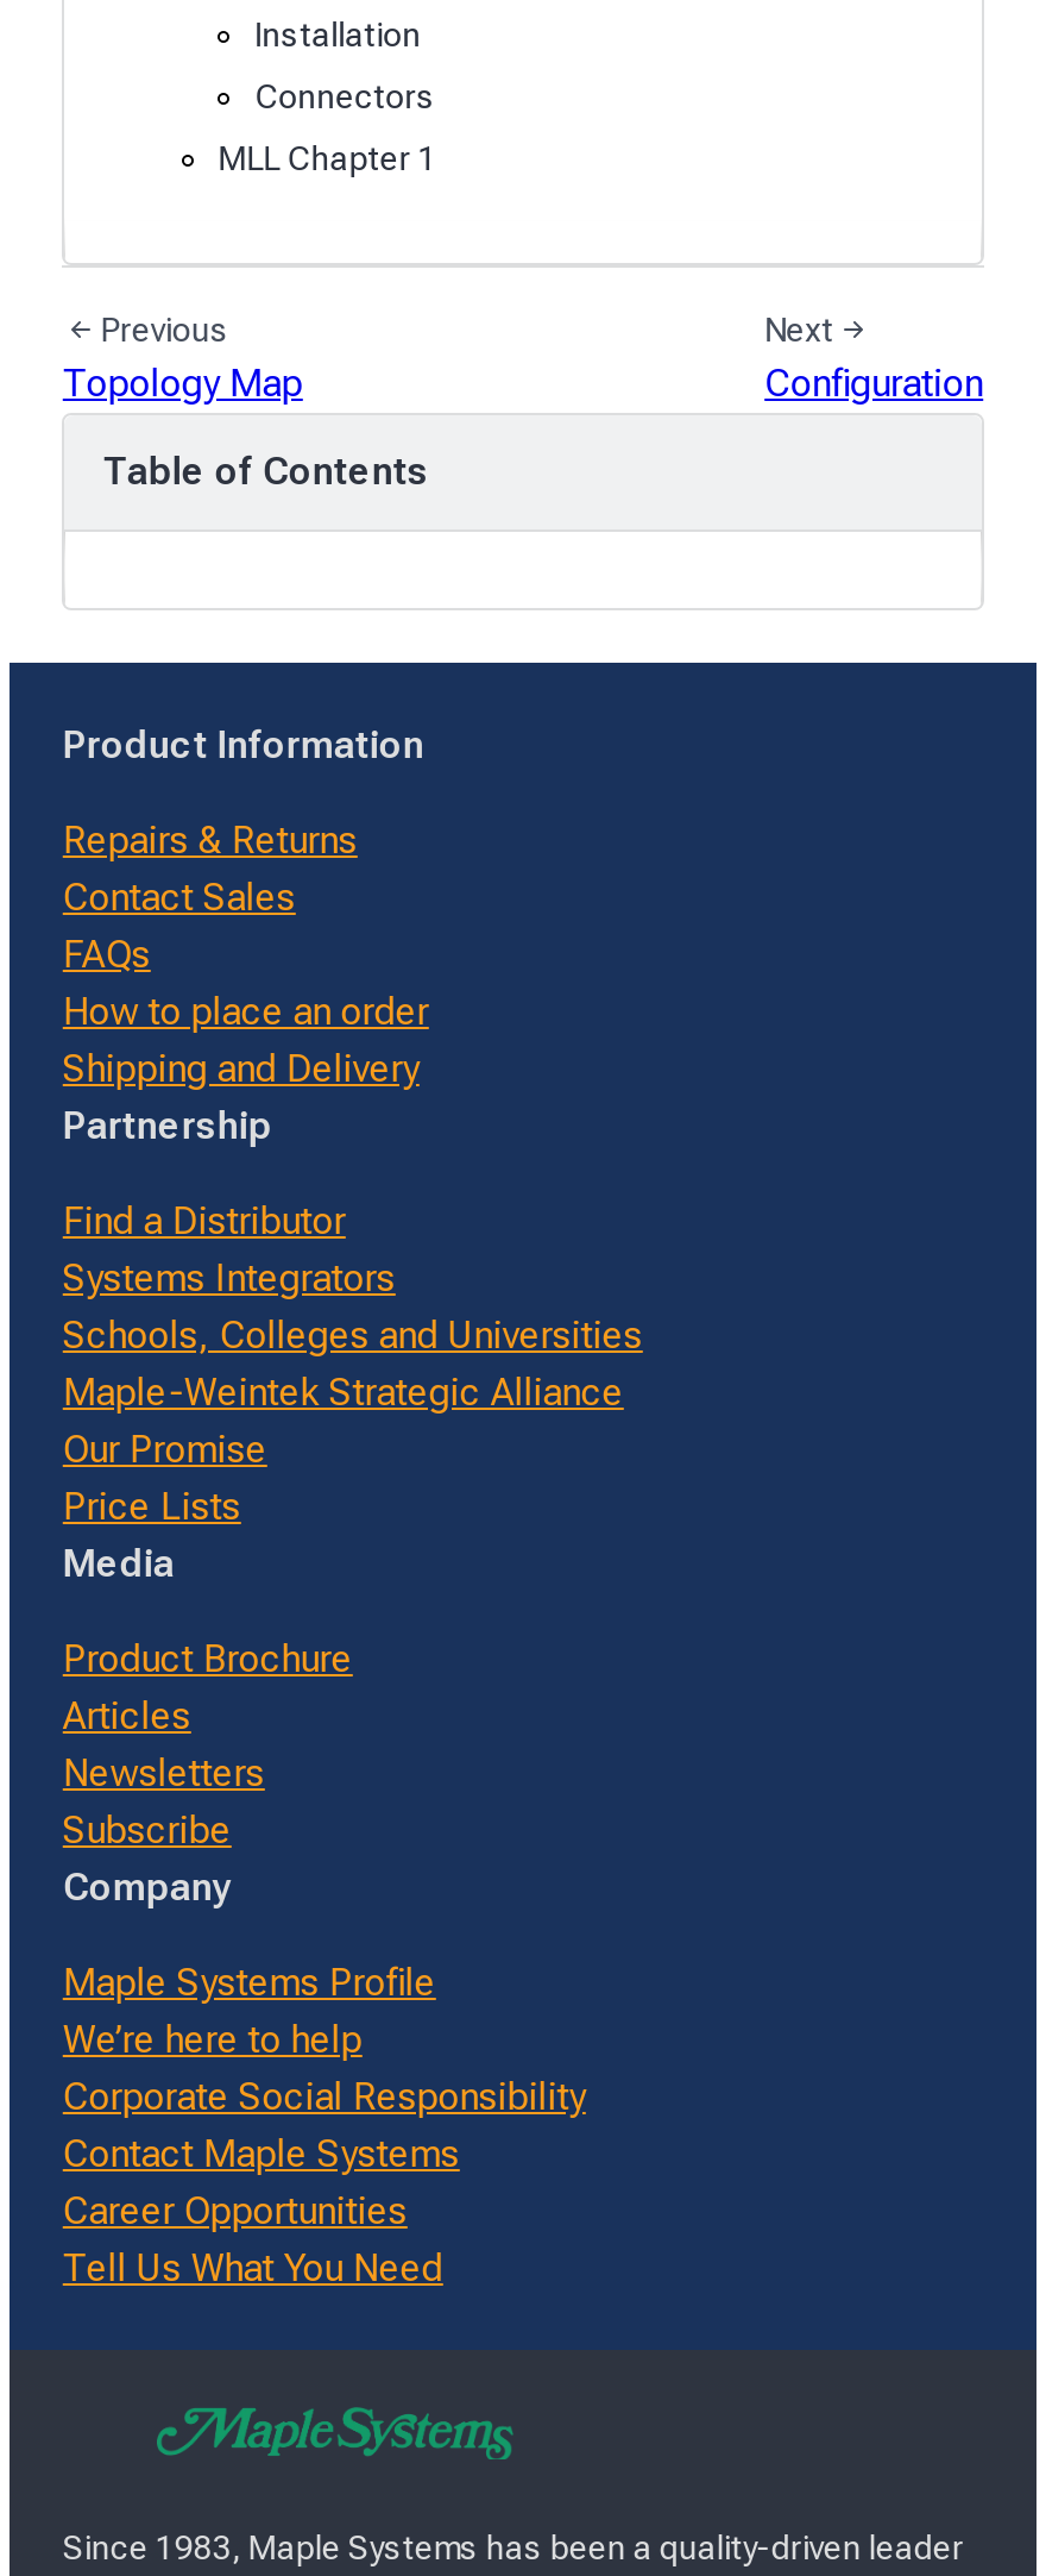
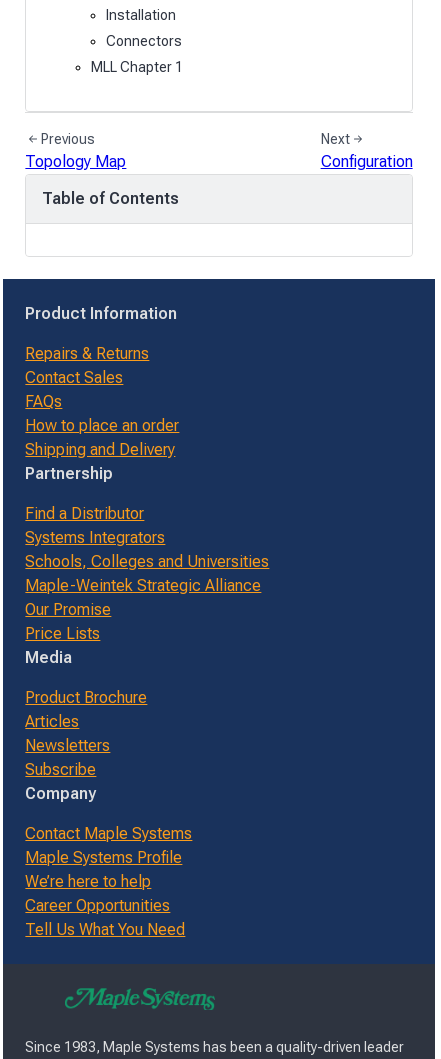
moved [63,1959,436,2061] -> [25,848,182,891]: Maple Systems Profile | We’re here to help
[63,2073,586,2118] Corporate Social Responsibility -> none
moved [63,2130,460,2175] -> [25,824,192,843]: Contact Maple Systems

